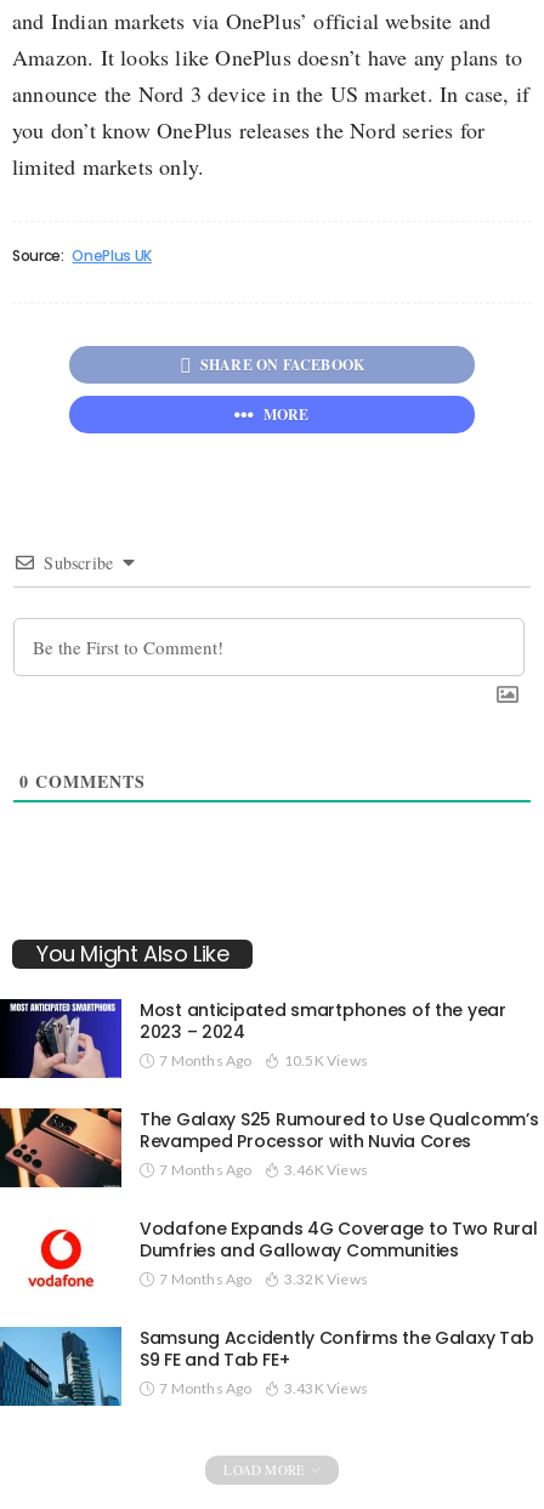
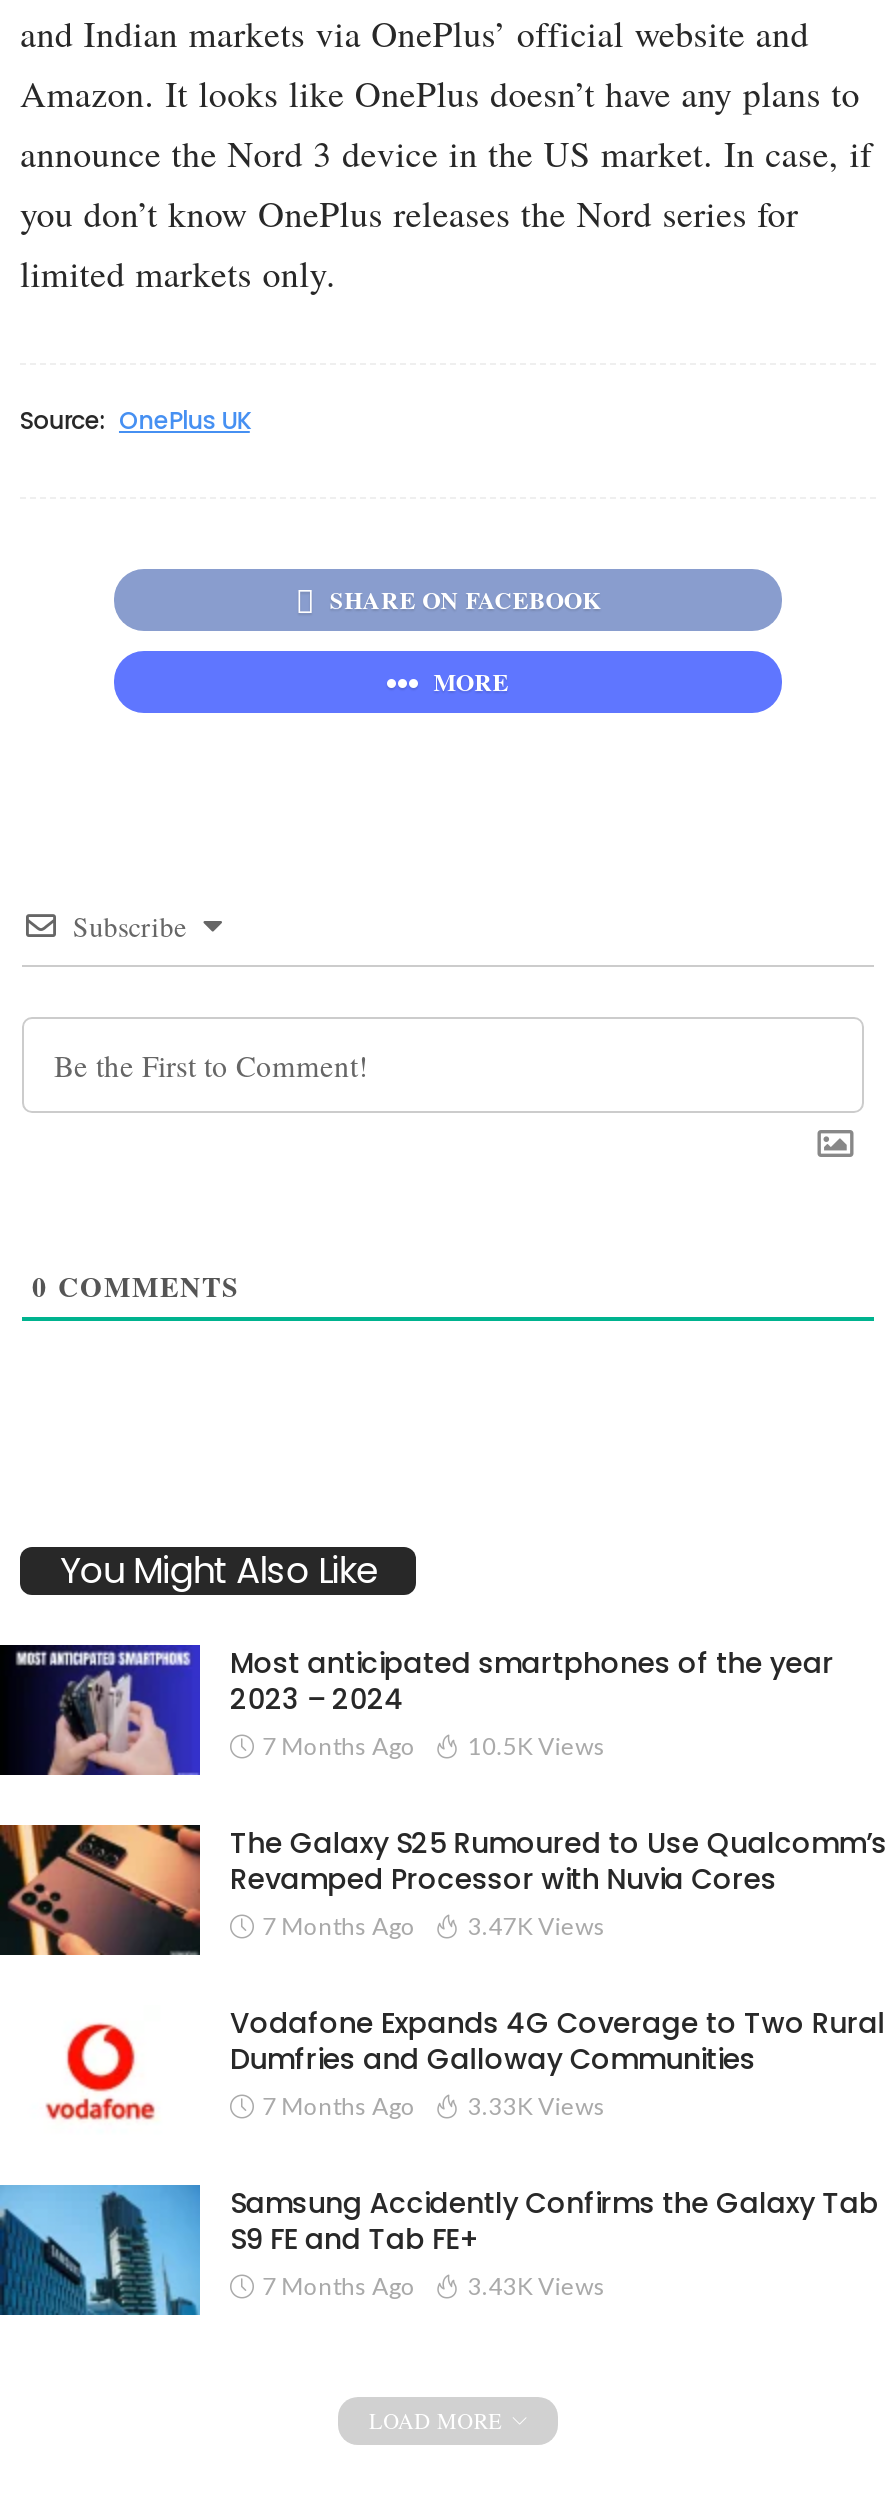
[159,1161,368,1179] 7 Months Ago 3.46K Views -> [262,1911,606,1941] 7 Months Ago 3.47K Views
[159,1270,368,1288] 7 Months Ago 3.32K Views -> [262,2091,606,2121] 7 Months Ago 3.33K Views

